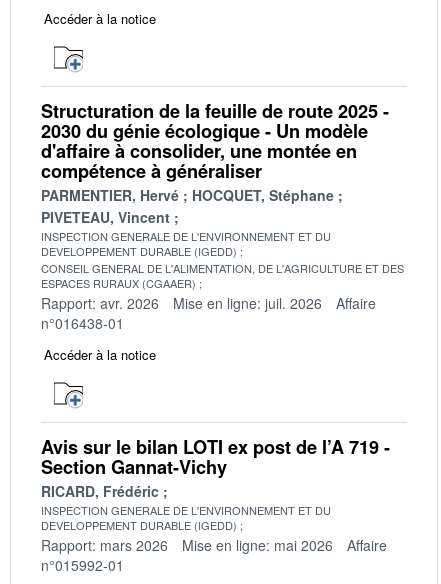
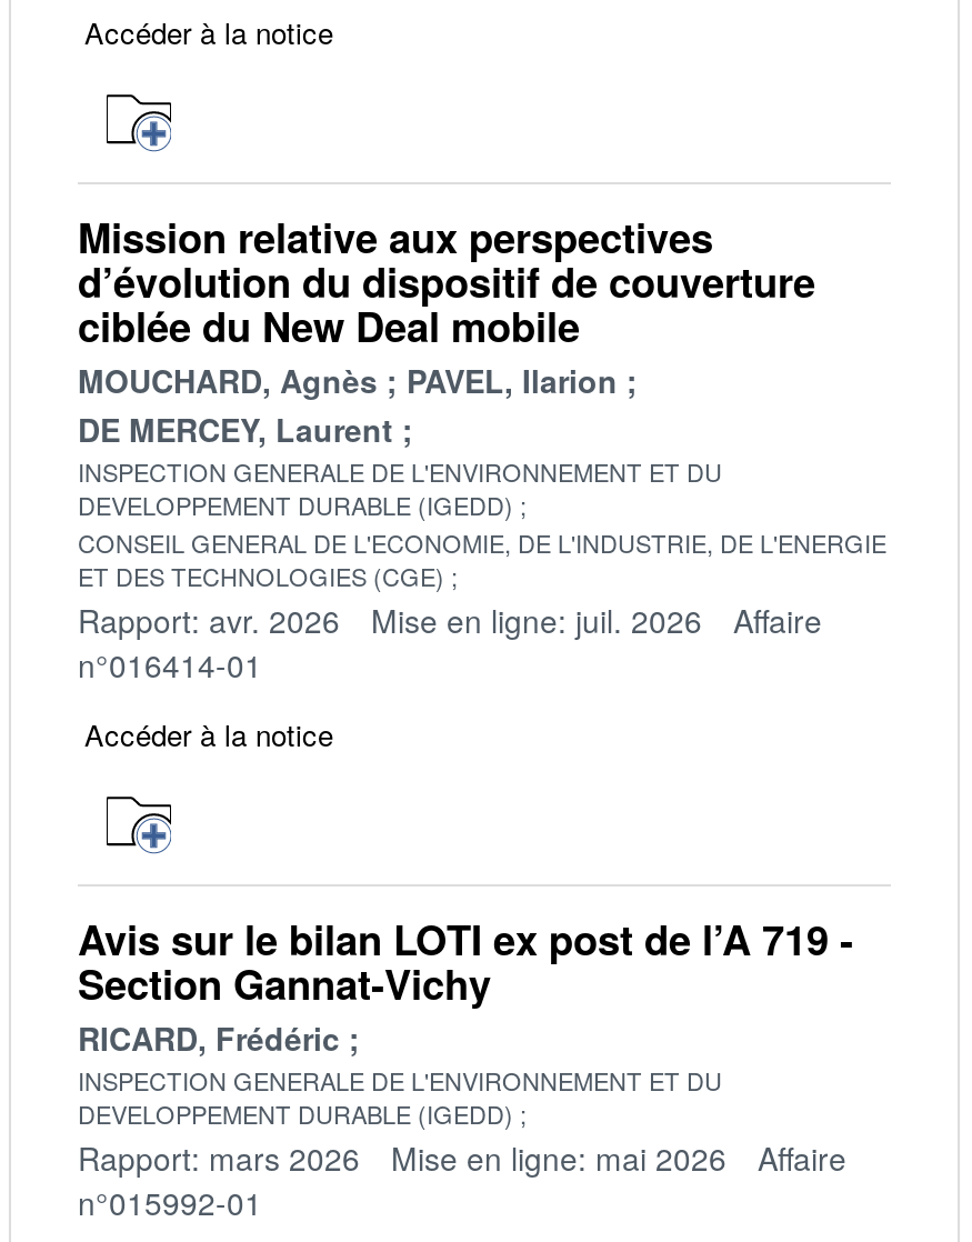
[41,98,389,227] Structuration de la feuille de route 2025 - | 2030 du génie écologique - Un modèle | d'affaire à consolider, une montée en | compétence à généraliser | PARMENTIER, Hervé | HOCQUET, Stéphane | PIVETEAU, Vincent -> [78,209,815,451] Mission relative aux perspectives | d’évolution du dispositif de couverture | ciblée du New Deal mobile | MOUCHARD, Agnès | PAVEL, Ilarion | DE MERCEY, Laurent
[41,260,404,291] CONSEIL GENERAL DE L'ALIMENTATION, DE L'AGRICULTURE ET DES | ESPACES RURAUX (CGAAER) -> [78,524,886,593] CONSEIL GENERAL DE L'ECONOMIE, DE L'INDUSTRIE, DE L'ENERGIE | ET DES TECHNOLOGIES (CGE)
[41,313,124,333] n°016438-01 -> [78,642,262,686] n°016414-01

